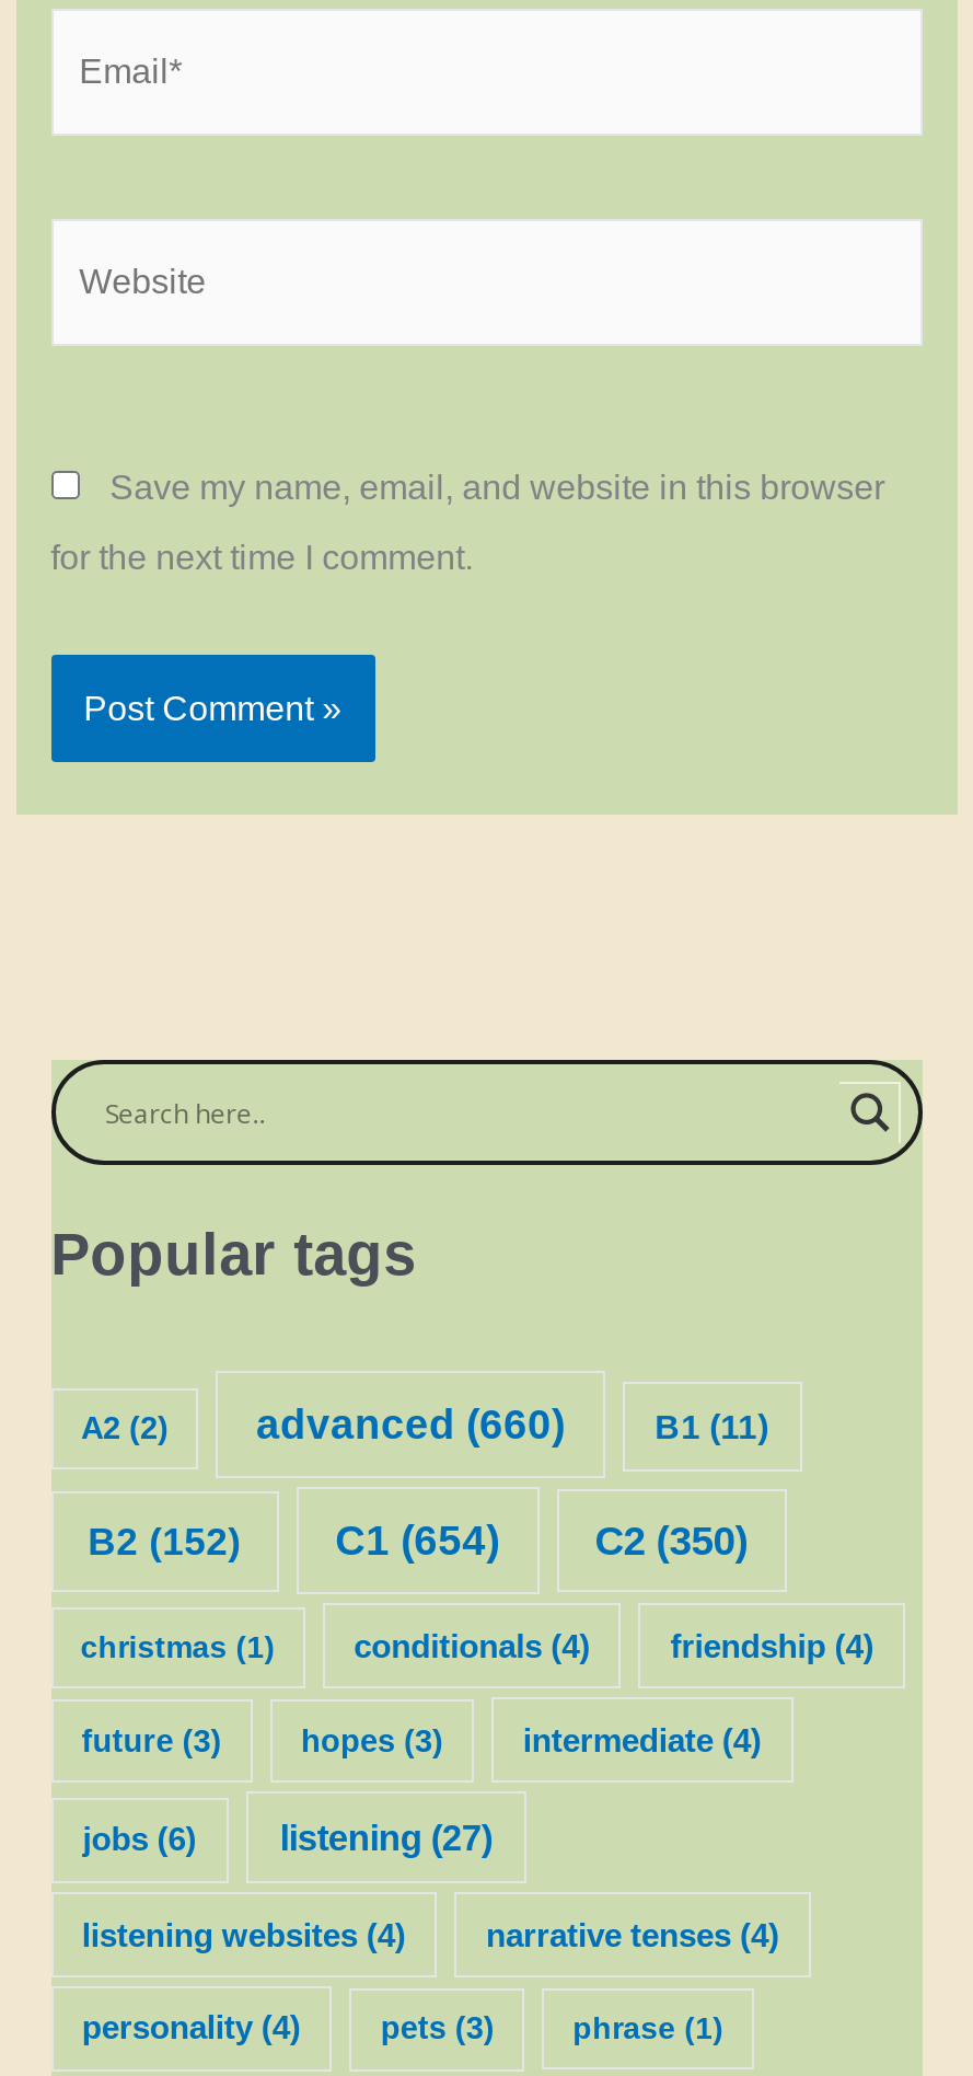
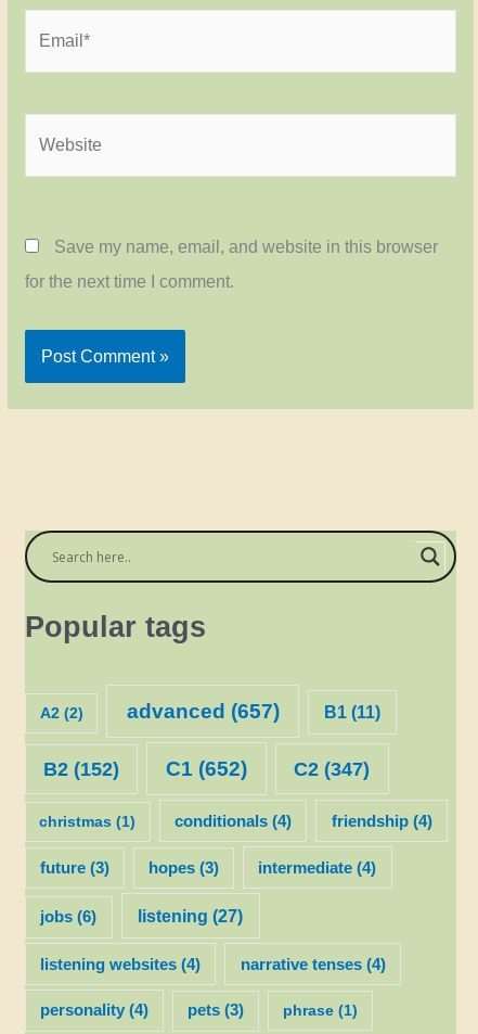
[256,1402,565,1448] advanced (660) -> [126,700,279,723] advanced (657)
[335,1517,499,1563] C1 (654) -> [165,757,247,780] C1 (652)
[595,1517,748,1563] C2 (350) -> [294,757,370,780] C2 (347)

